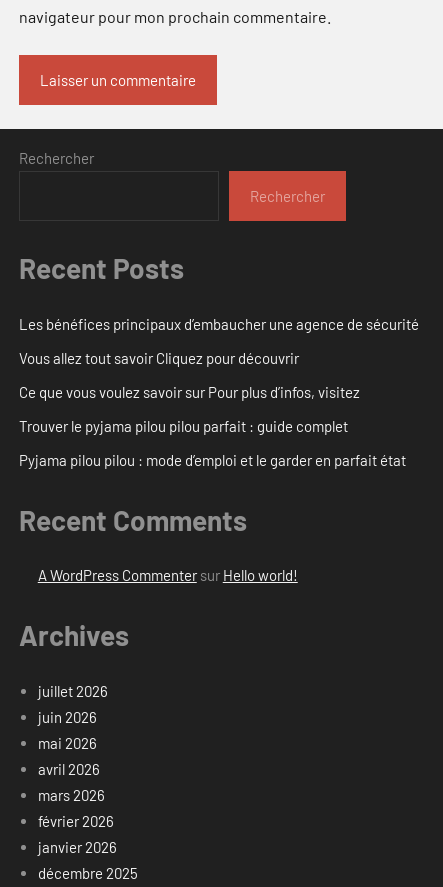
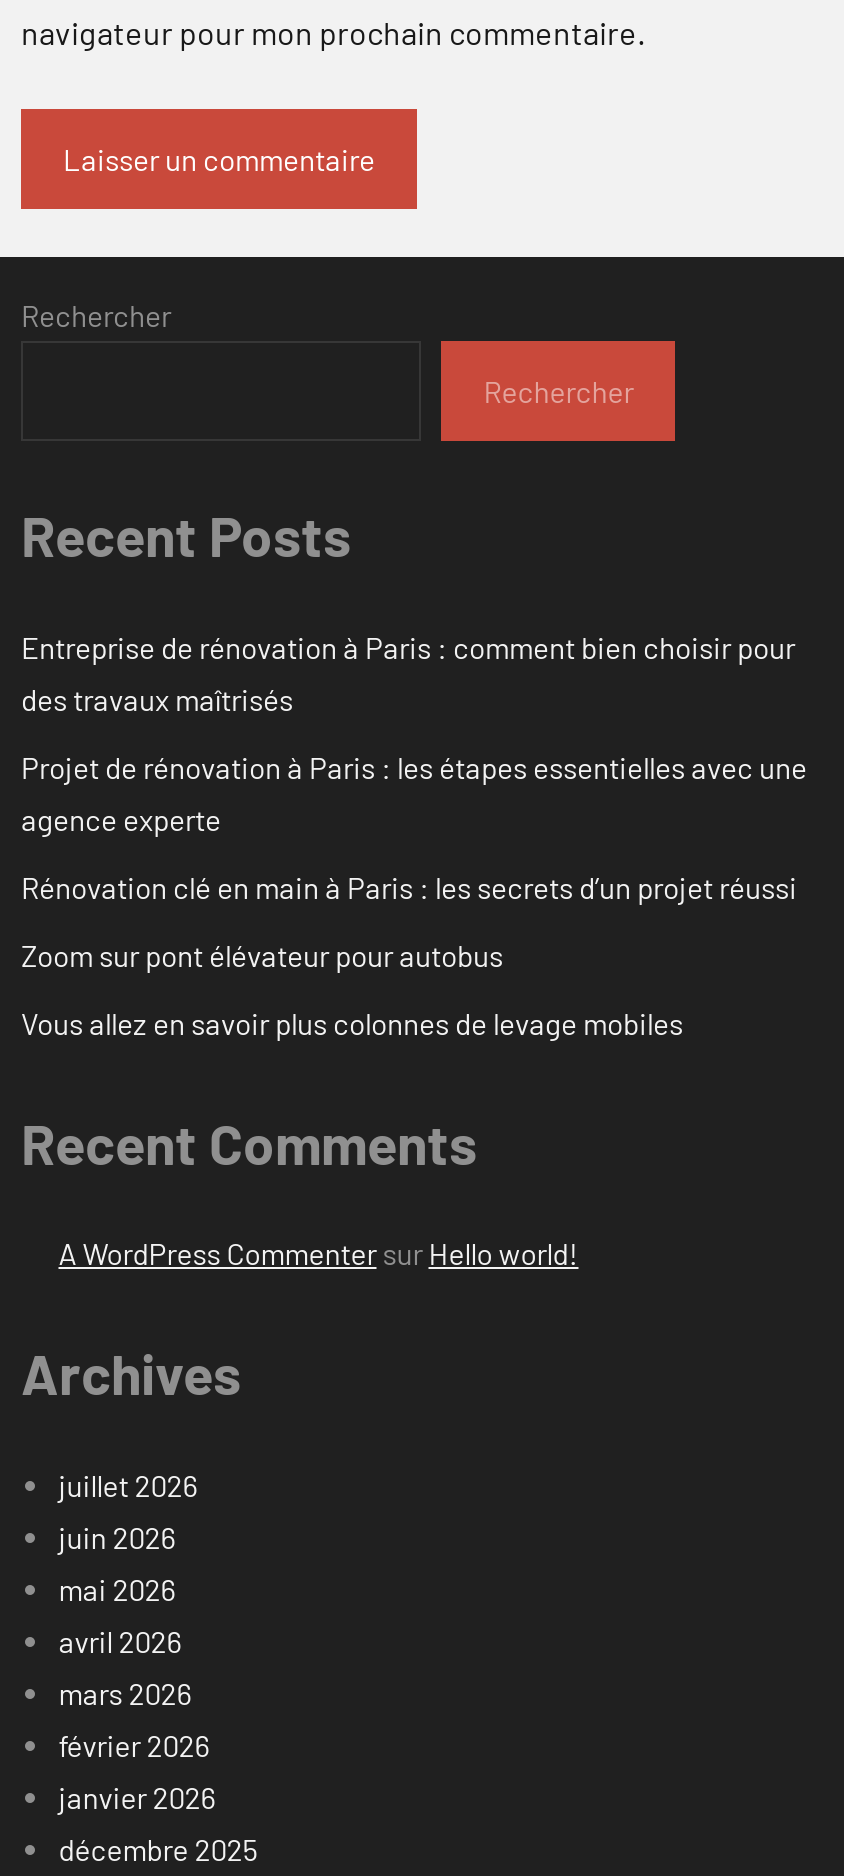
[19,315,419,333] Les bénéfices principaux d’embaucher une agence de sécurité -> [21,629,795,717] Entreprise de rénovation à Paris : comment bien choisir pour | des travaux maîtrisés
[19,349,299,367] Vous allez tout savoir Cliquez pour découvrir -> [21,749,807,837] Projet de rénovation à Paris : les étapes essentielles avec une | agence experte
[19,383,360,401] Ce que vous voulez savoir sur Pour plus d’infos, visitez -> [21,869,797,905] Rénovation clé en main à Paris : les secrets d’un projet réussi
[19,417,348,435] Trouver le pyjama pilou pilou parfait : guide complet -> [21,937,503,973] Zoom sur pont élévateur pour autobus
[19,451,406,469] Pyjama pilou pilou : mode d’emploi et le garder en parfait état -> [21,1005,683,1041] Vous allez en savoir plus colonnes de levage mobiles

